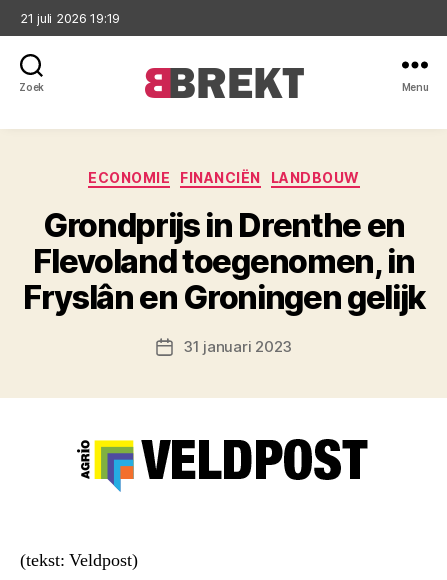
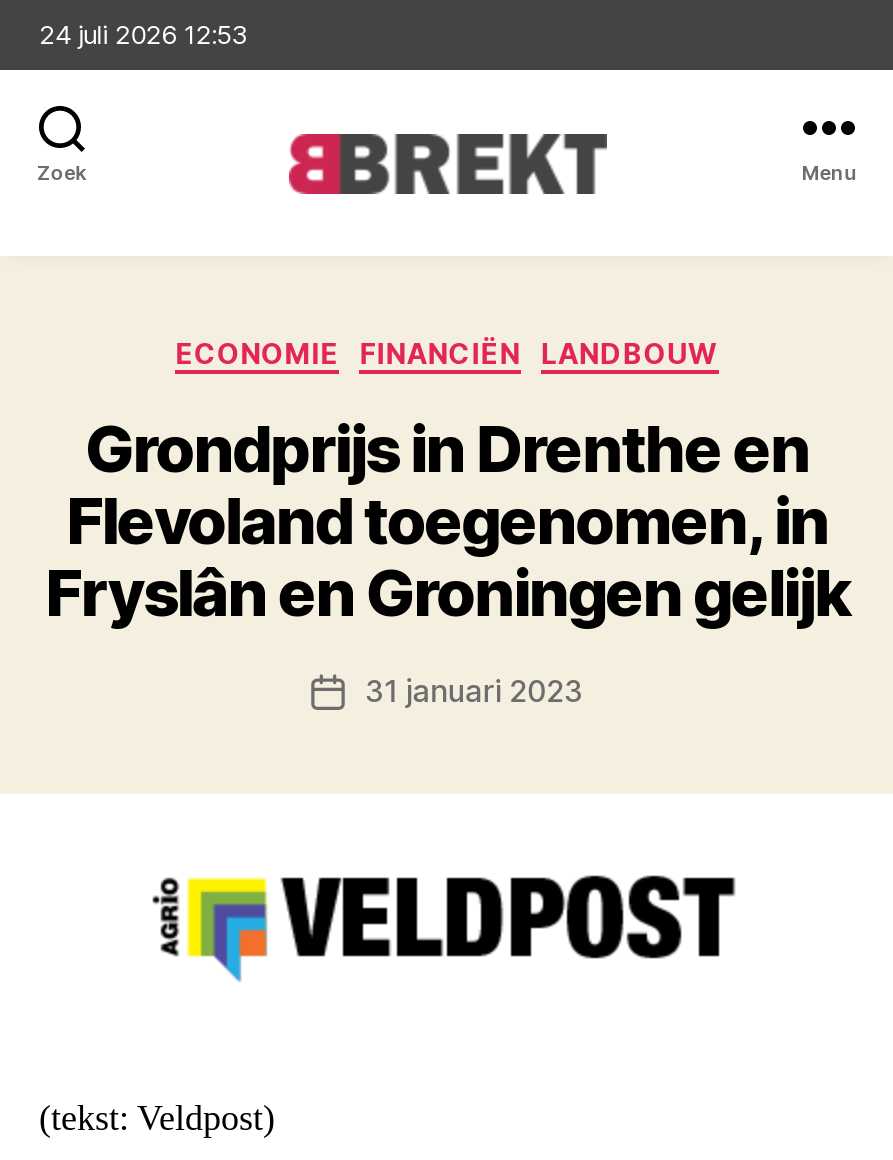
[20,10,120,26] 21 juli 2026 19:19 -> [39,18,247,50] 24 juli 2026 12:53

